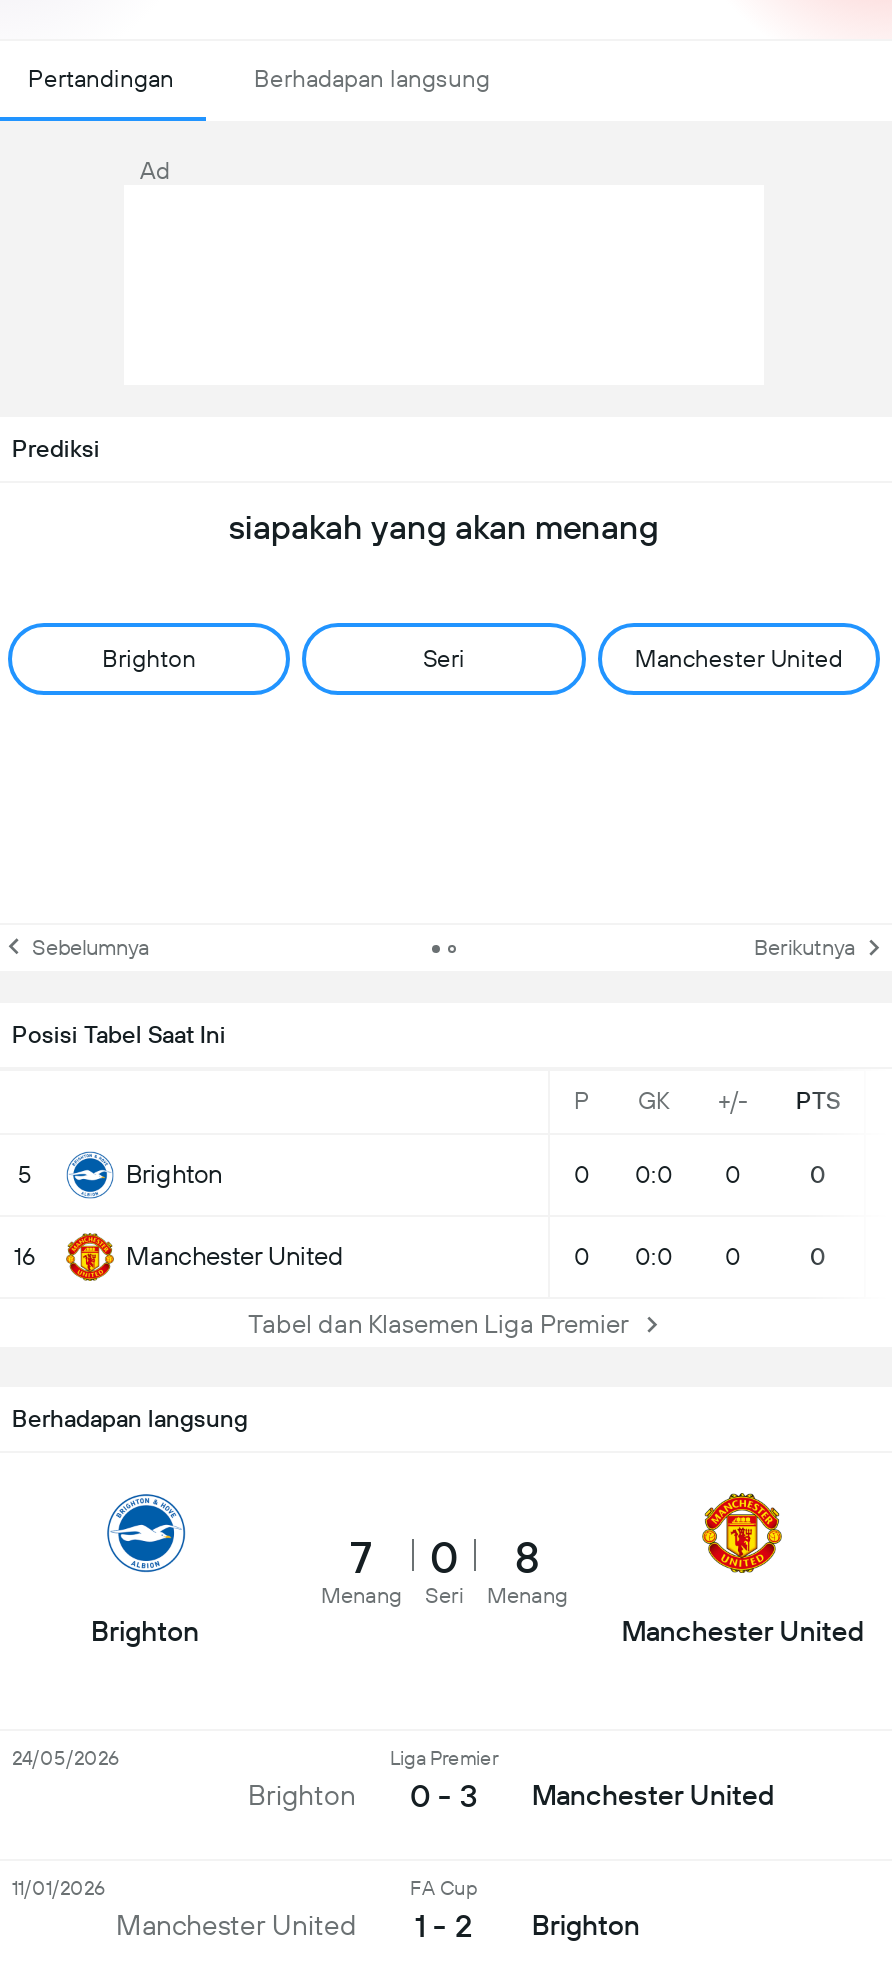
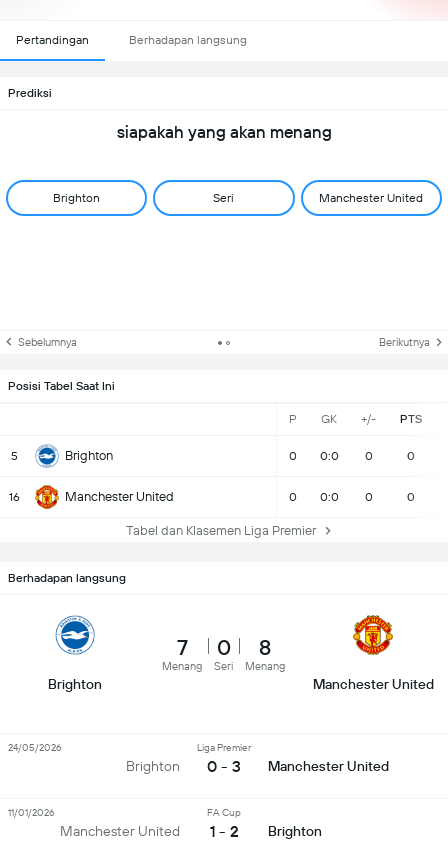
[140,157,170,185] Ad -> none

